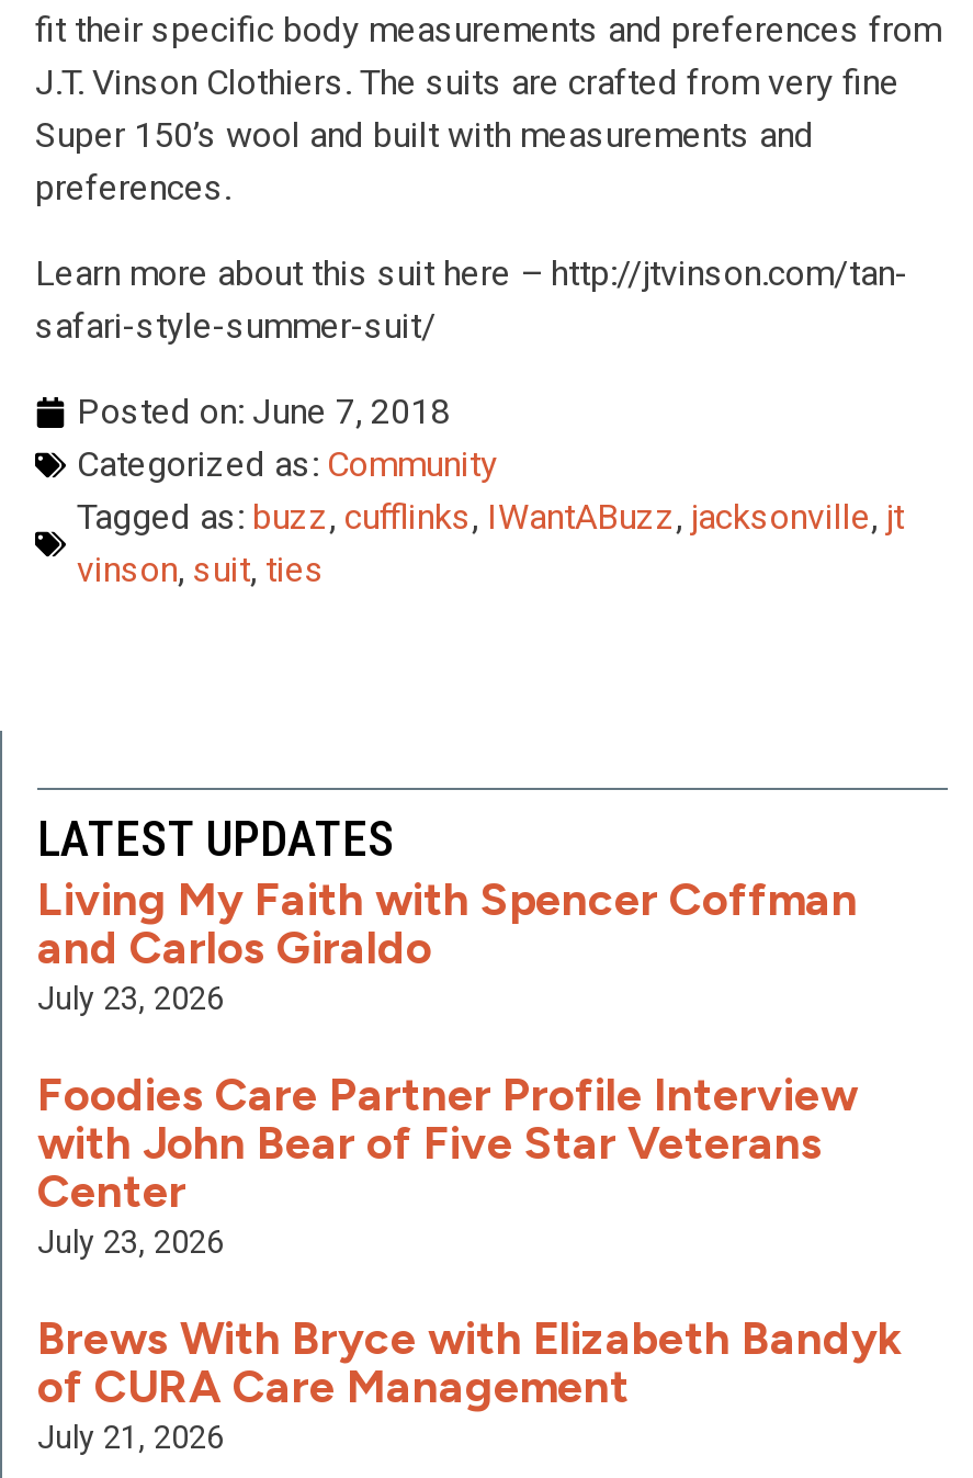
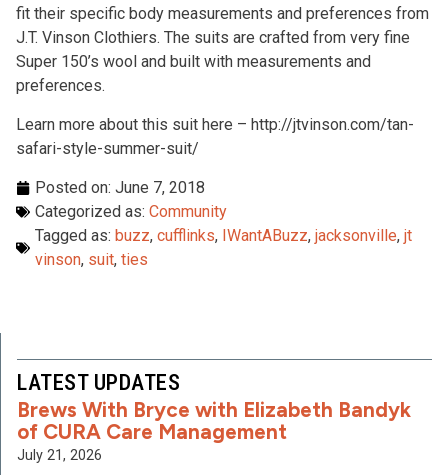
[37,871,858,1262] Living My Faith with Spencer Coffman | and Carlos Giraldo | July 23, 2026 | Foodies Care Partner Profile Interview | with John Bear of Five Star Veterans | Center | July 23, 2026 -> none

